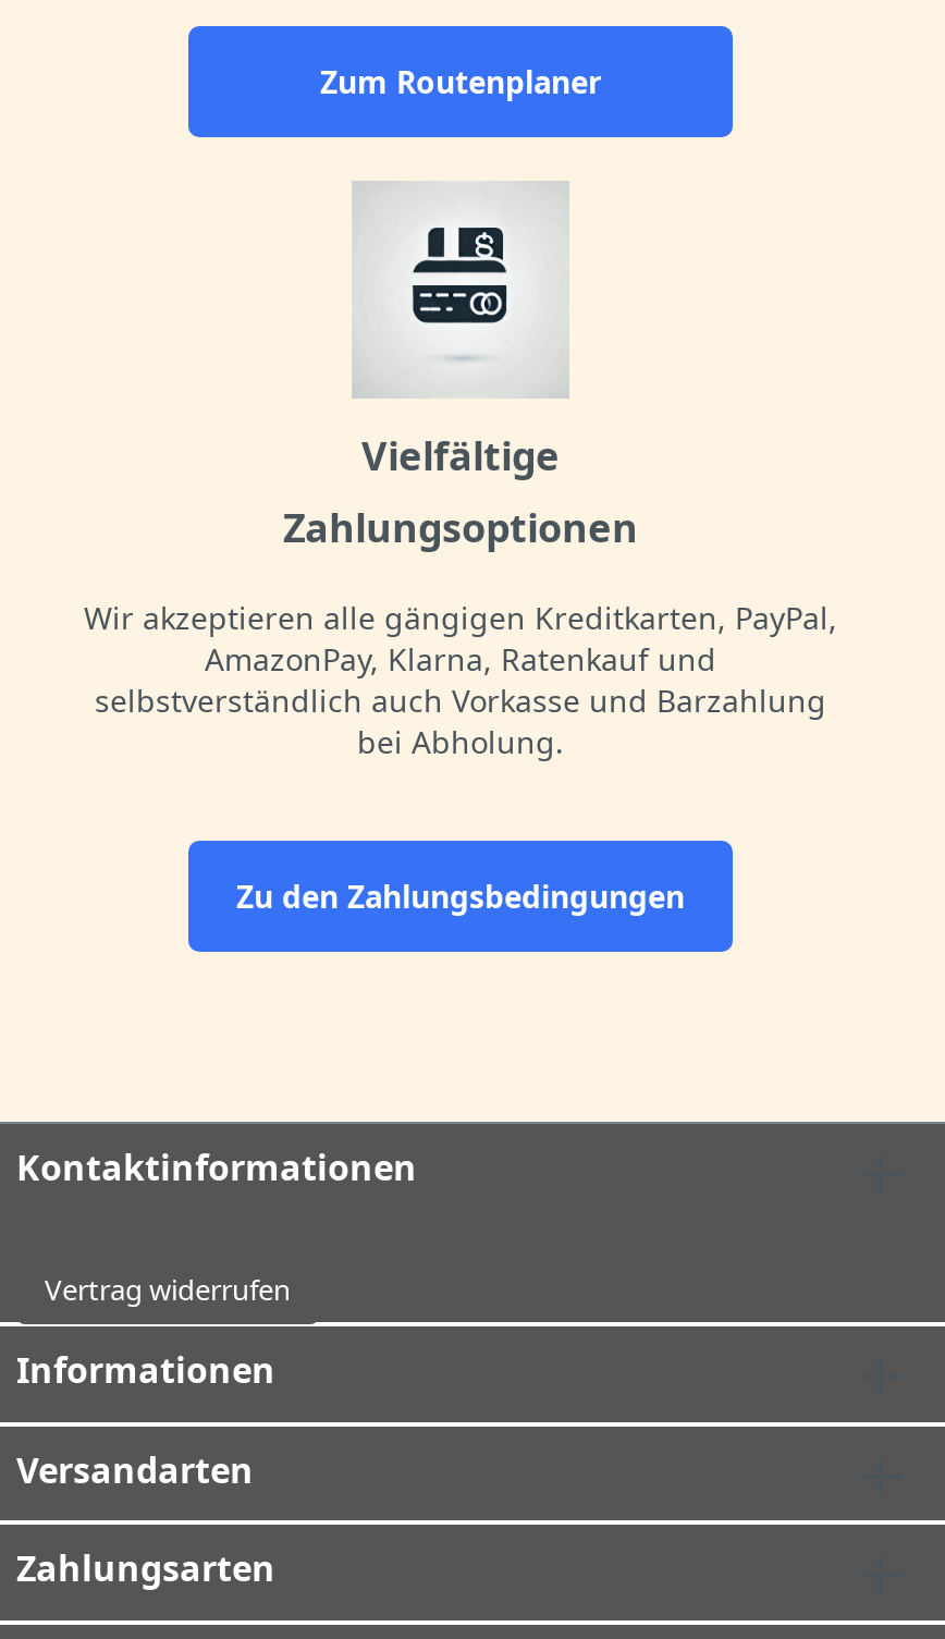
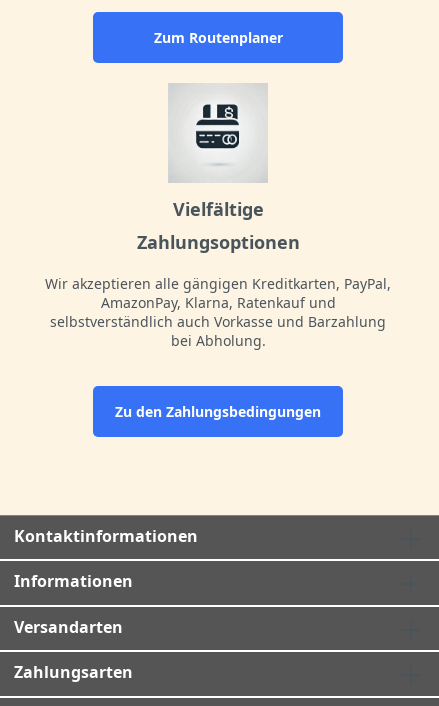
[45,1269,291,1308] Vertrag widerrufen -> none

